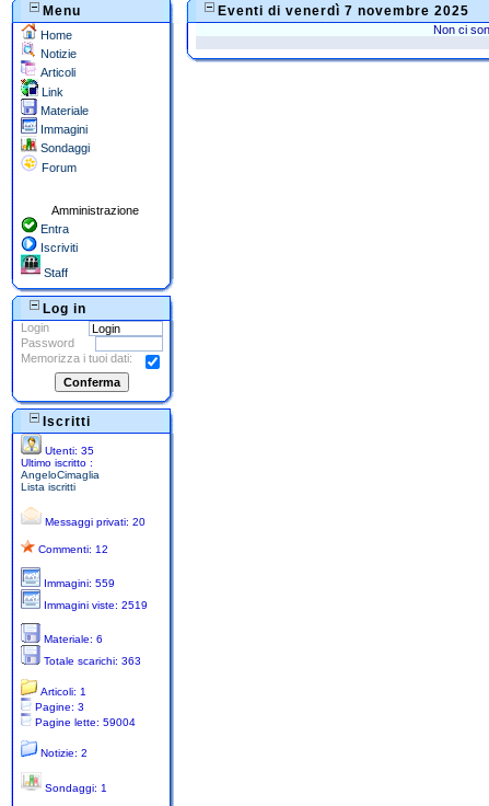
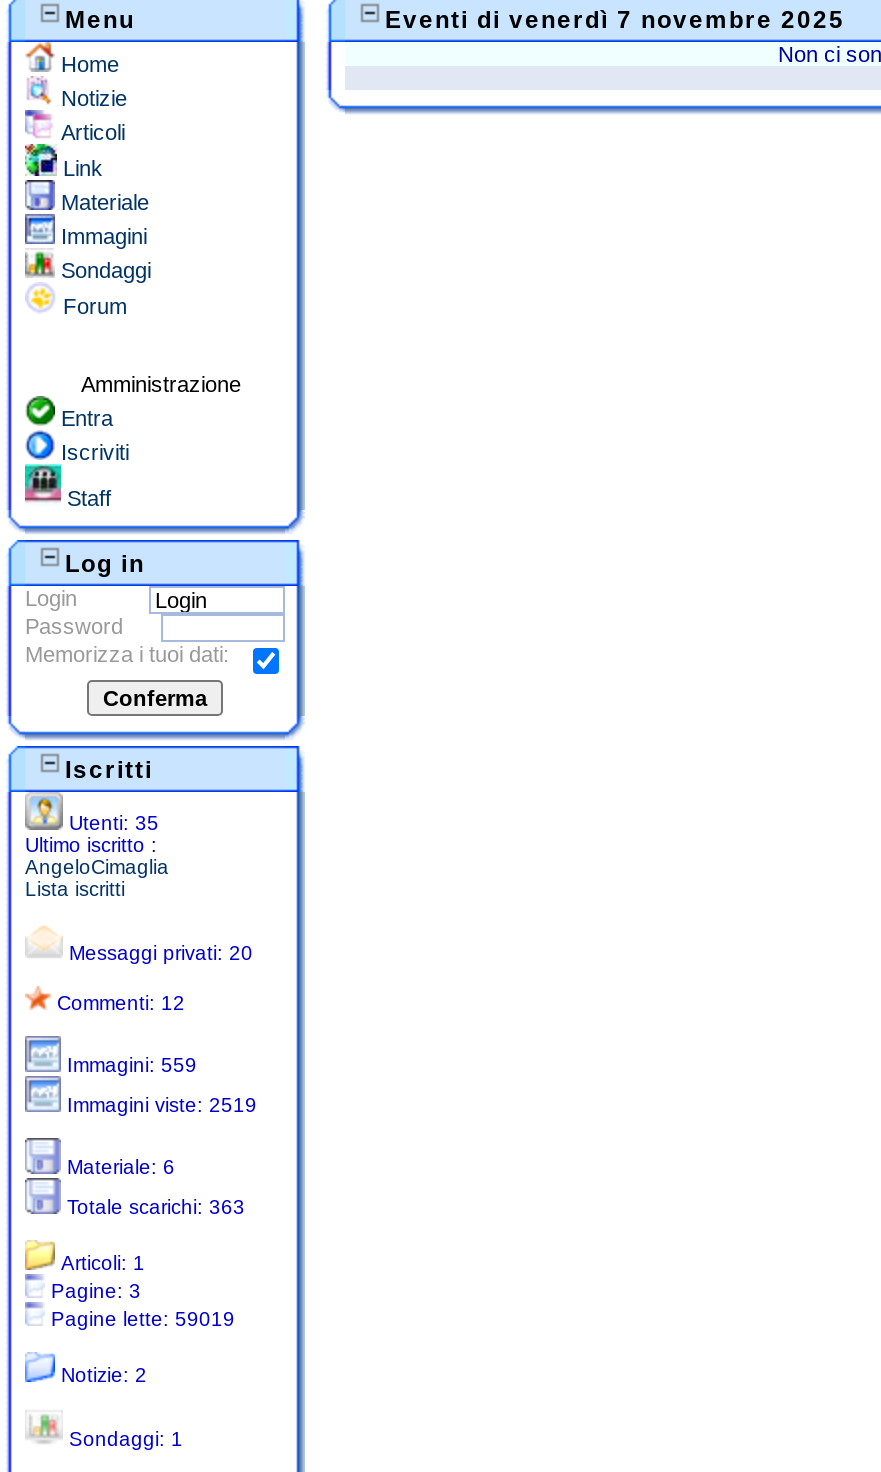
[32,716,136,728] Pagine lette: 59004 -> [45,1308,235,1330] Pagine lette: 59019

